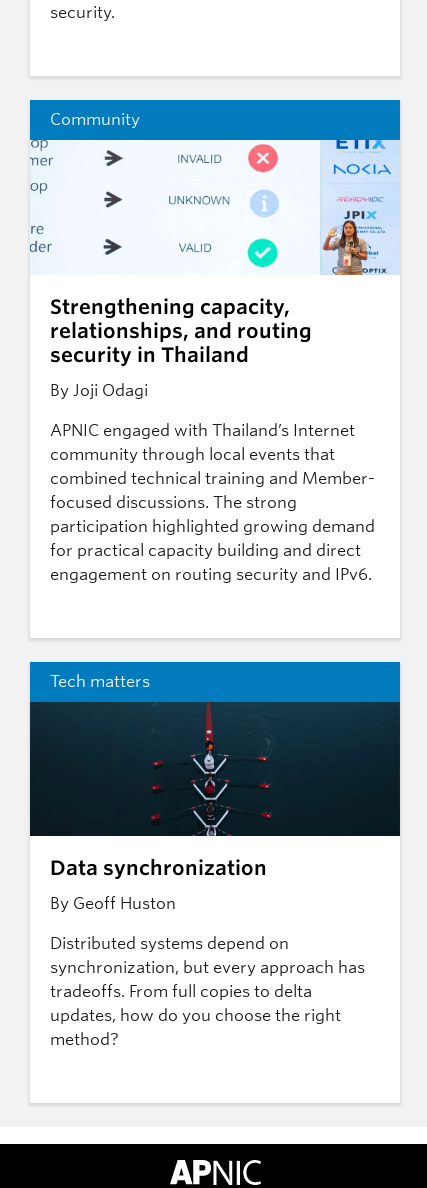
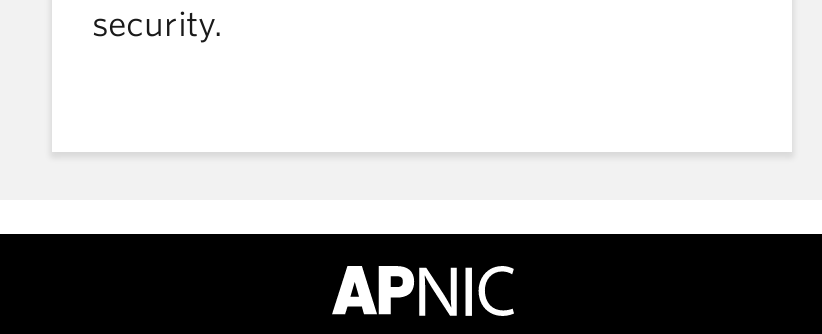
[29,99,401,276] [image] | Community -> none
[50,295,375,584] Strengthening capacity, | relationships, and routing | security in Thailand | By Joji Odagi | APNIC engaged with Thailand’s Internet | community through local events that | combined technical training and Member- | focused discussions. The strong | participation highlighted growing demand | for practical capacity building and direct | engagement on routing security and IPv6. -> none
[29,661,401,837] [image] | Tech matters -> none
[50,856,365,1049] Data synchronization | By Geoff Huston | Distributed systems depend on | synchronization, but every approach has | tradeoffs. From full copies to delta | updates, how do you choose the right | method? -> none

